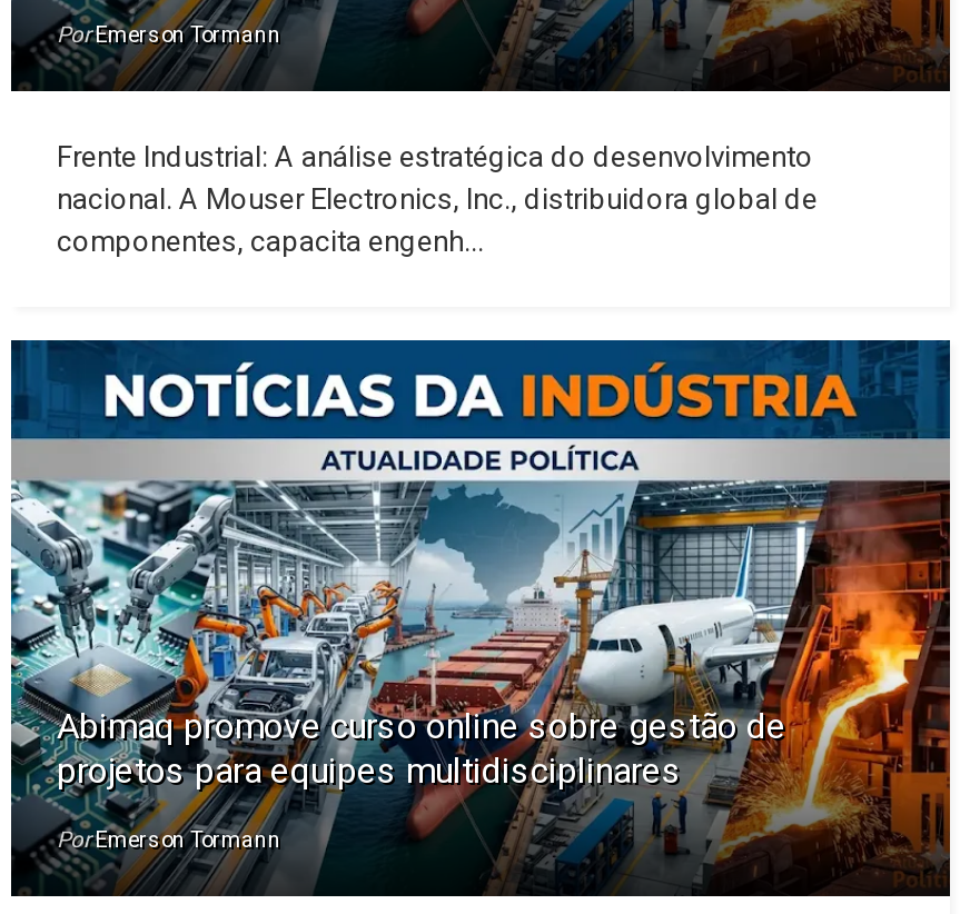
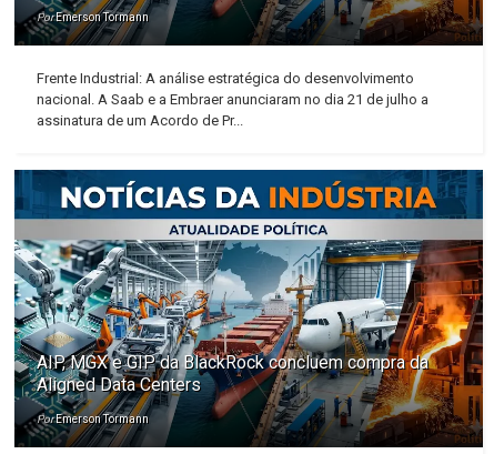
[57,182,817,258] nacional. A Mouser Electronics, Inc., distribuidora global de | componentes, capacita engenh... -> [37,91,429,129] nacional. A Saab e a Embraer anunciaram no dia 21 de julho a | assinatura de um Acordo de Pr...
[57,705,786,792] Abimaq promove curso online sobre gestão de | projetos para equipes multidisciplinares -> [37,352,429,395] AIP, MGX e GIP da BlackRock concluem compra da | Aligned Data Centers

